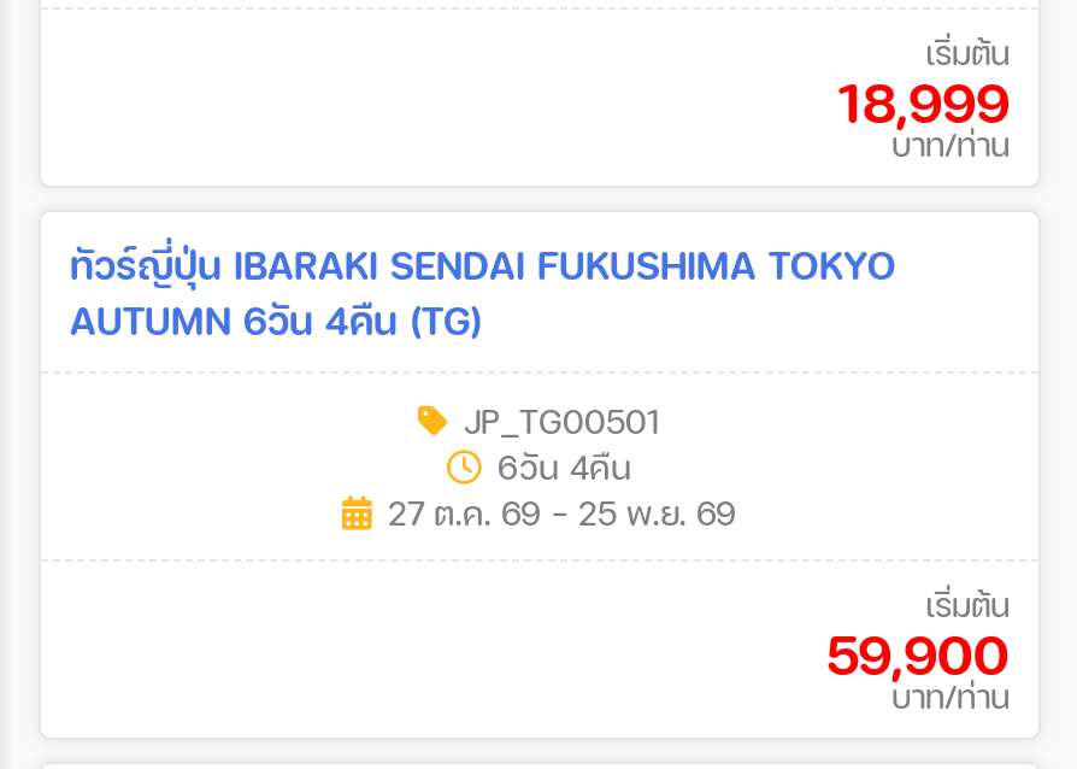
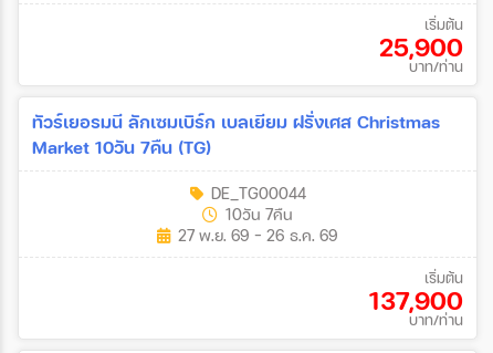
[838,62,1010,139] 18,999 -> [379,29,463,64] 25,900
[70,236,896,347] ทัวร์ญี่ปุ่น IBARAKI SENDAI FUKUSHIMA TOKYO | AUTUMN 6วัน 4คืน (TG) -> [32,108,440,159] ทัวร์เยอรมนี ลักเซมเบิร์ก เบลเยียม ฝรั่งเศส Christmas | Market 10วัน 7คืน (TG)
[388,397,737,535] JP_TG00501 | 6วัน 4คืน | 27 ต.ค. 69 - 25 พ.ย. 69 -> [178,182,338,245] DE_TG00044 | 10วัน 7คืน | 27 พ.ย. 69 - 26 ธ.ค. 69
[826,614,1010,691] 59,900 -> [369,282,463,317] 137,900

